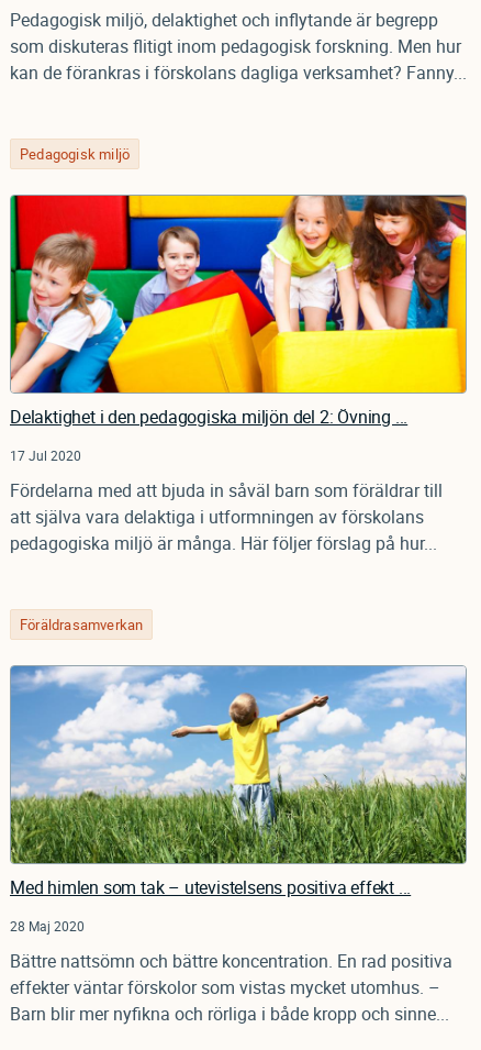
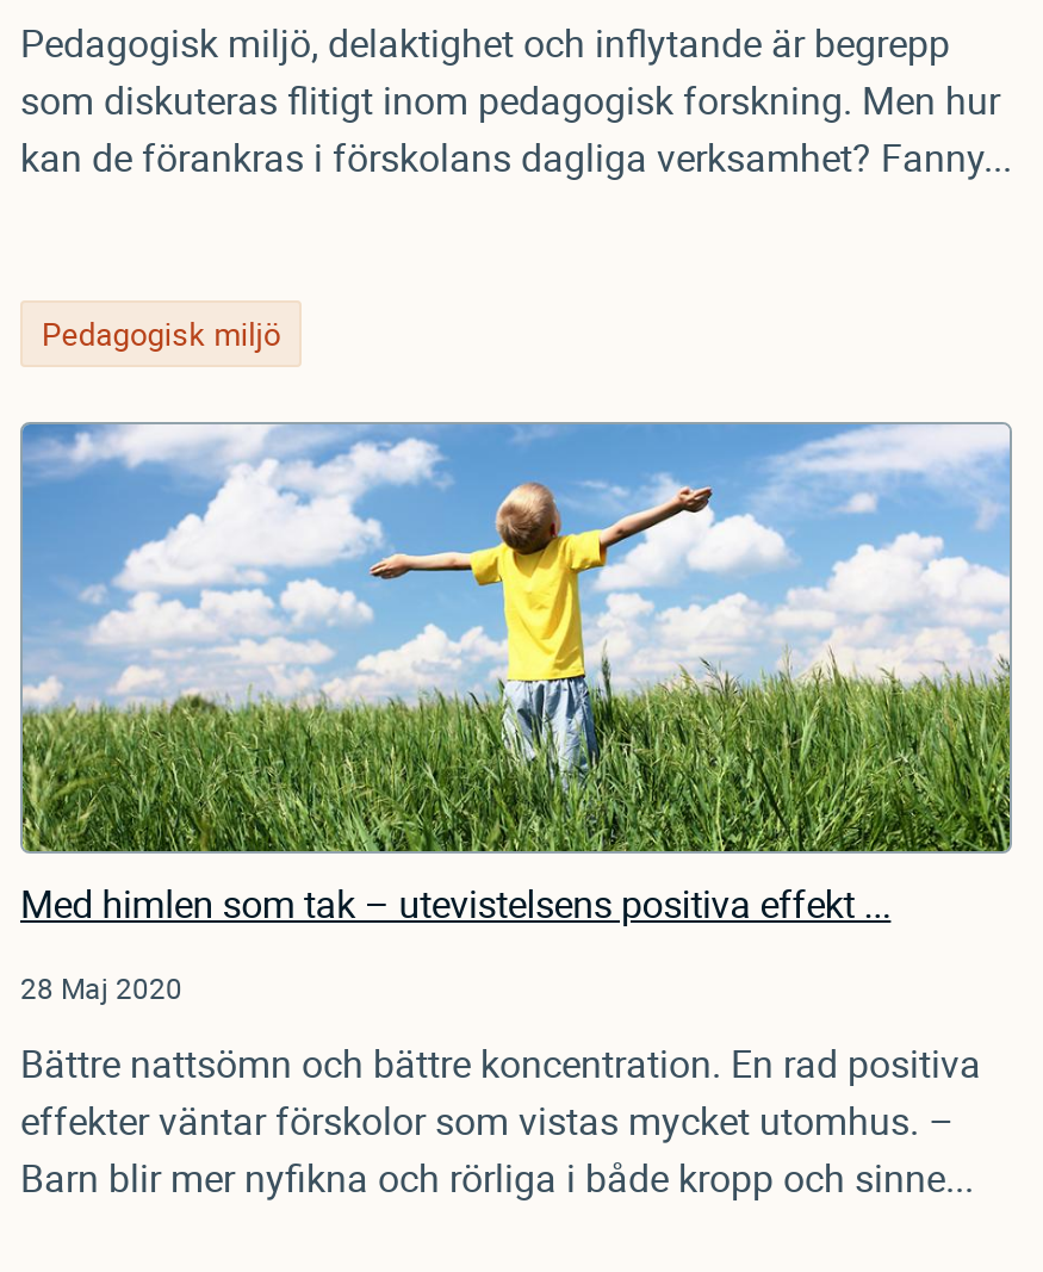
[10,195,467,634] [image] | Delaktighet i den pedagogiska miljön del 2: Övning ... | 17 Jul 2020 | Fördelarna med att bjuda in såväl barn som föräldrar till | att själva vara delaktiga i utformningen av förskolans | pedagogiska miljö är många. Här följer förslag på hur... | Föräldrasamverkan -> none

